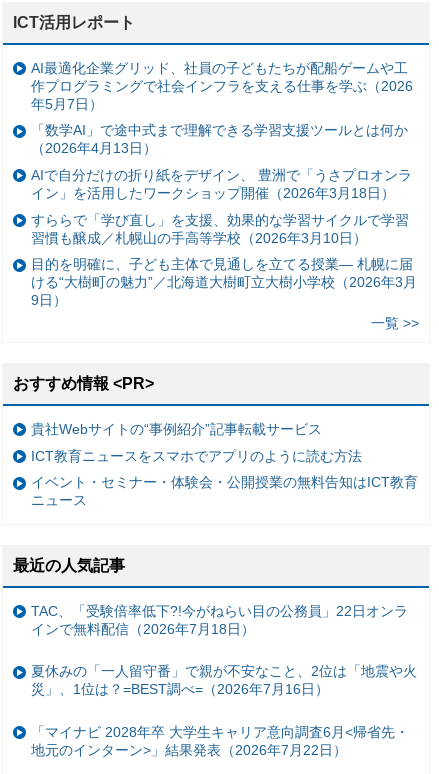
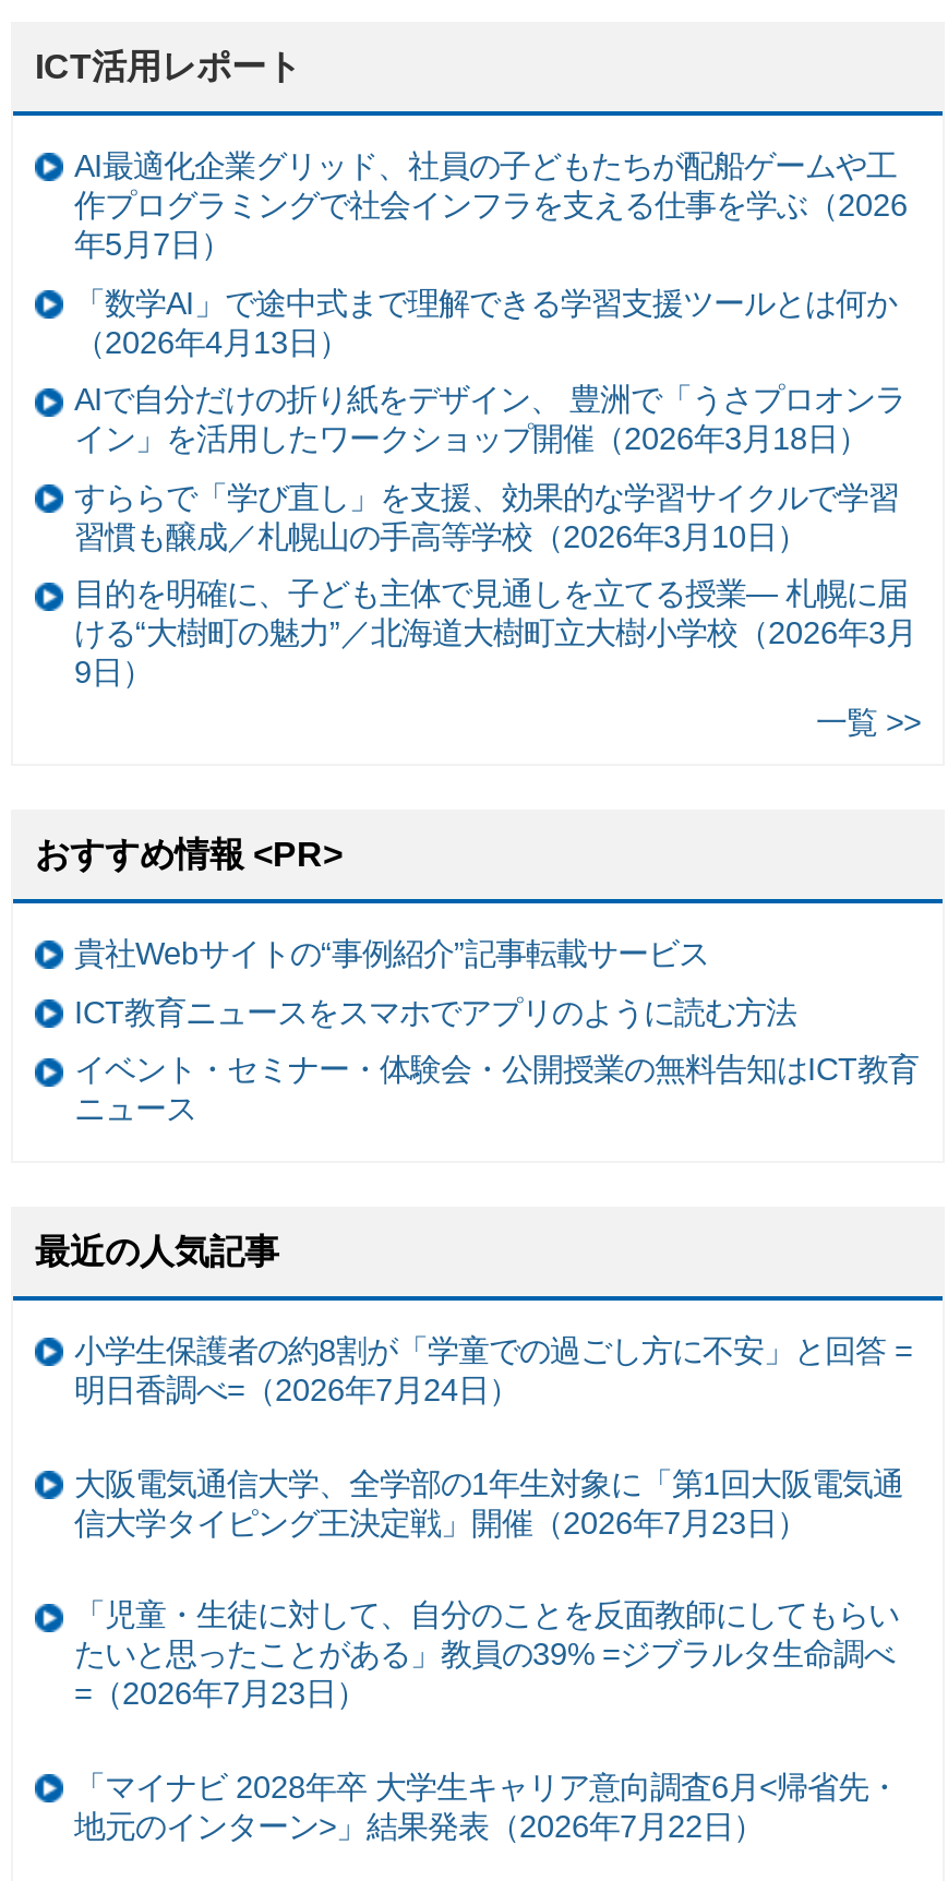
[31,603,417,697] TAC、「受験倍率低下?!今がねらい目の公務員」22日オンラ | インで無料配信（2026年7月18日） | 夏休みの「一人留守番」で親が不安なこと、2位は「地震や火 | 災」、1位は？=BEST調べ=（2026年7月16日） -> [74,1333,912,1711] 小学生保護者の約8割が「学童での過ごし方に不安」と回答 = | 明日香調べ=（2026年7月24日） | 大阪電気通信大学、全学部の1年生対象に「第1回大阪電気通 | 信大学タイピング王決定戦」開催（2026年7月23日） | 「児童・生徒に対して、自分のことを反面教師にしてもらい | たいと思ったことがある」教員の39% =ジブラルタ生命調べ | =（2026年7月23日）

